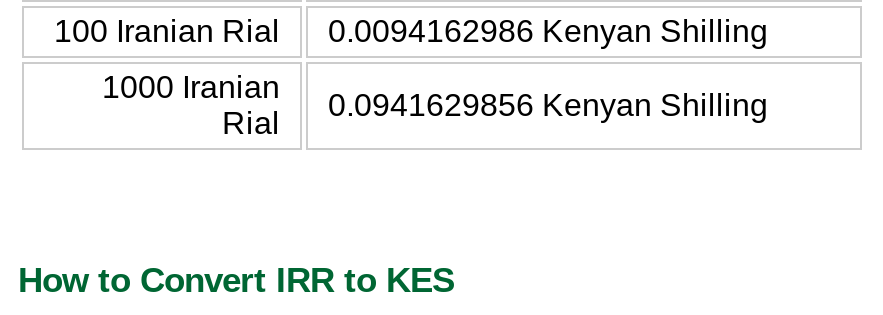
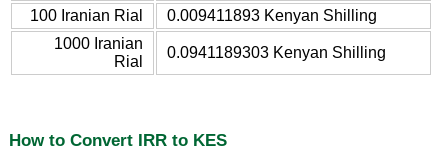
[328,13,768,47] 0.0094162986 Kenyan Shilling -> [167,7,377,24] 0.009411893 Kenyan Shilling
[328,87,768,121] 0.0941629856 Kenyan Shilling -> [167,44,386,61] 0.0941189303 Kenyan Shilling

